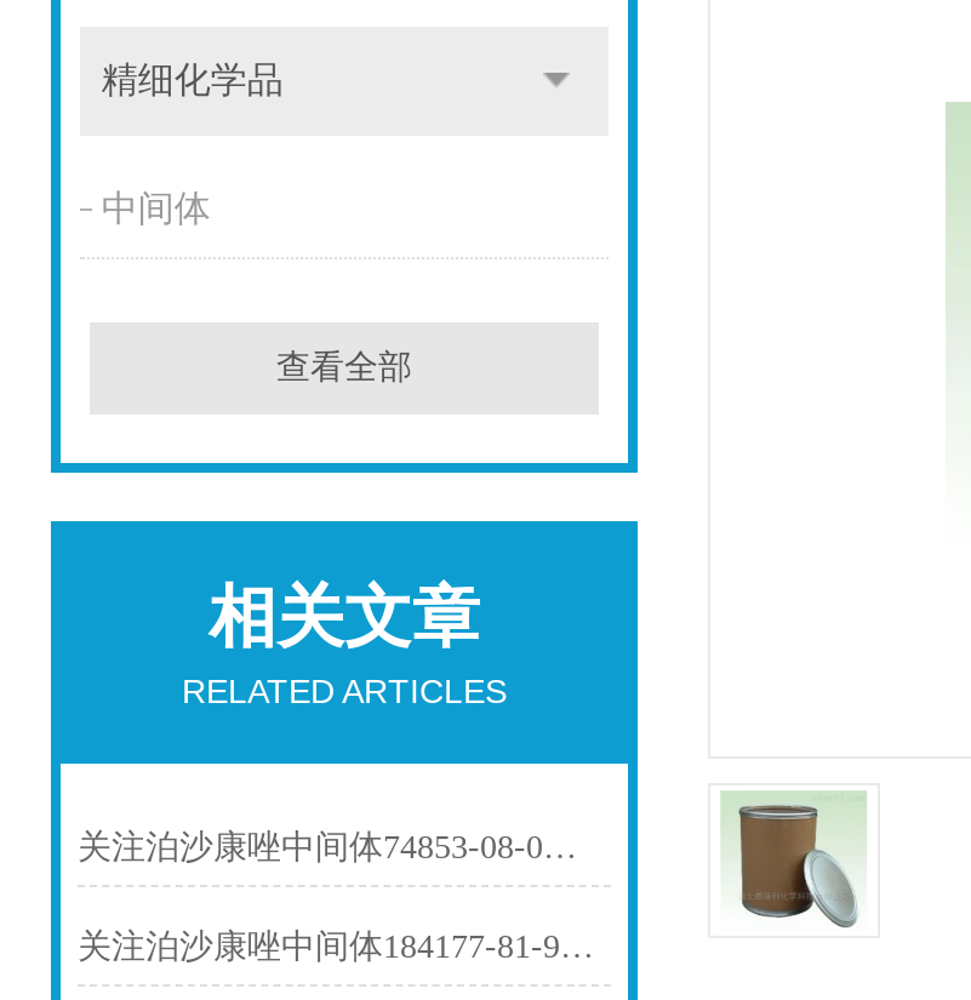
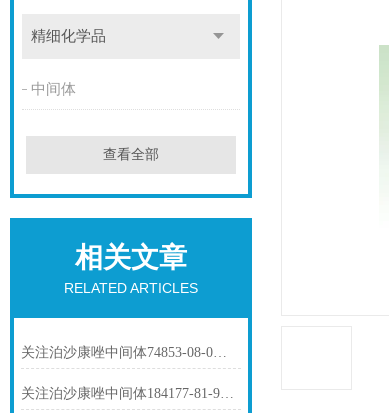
[720,790,868,928] [image] -> none

